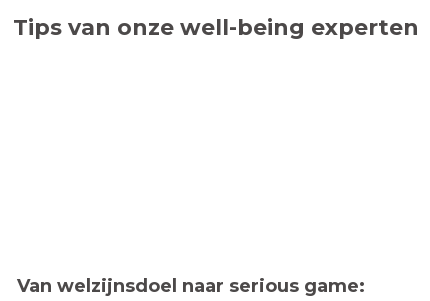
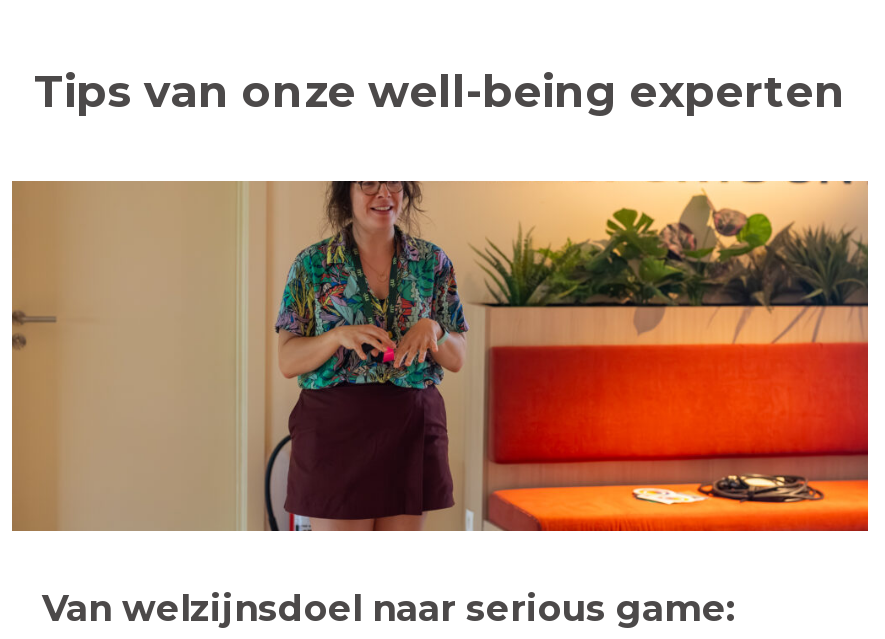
none -> [10,179,870,533] [image]

